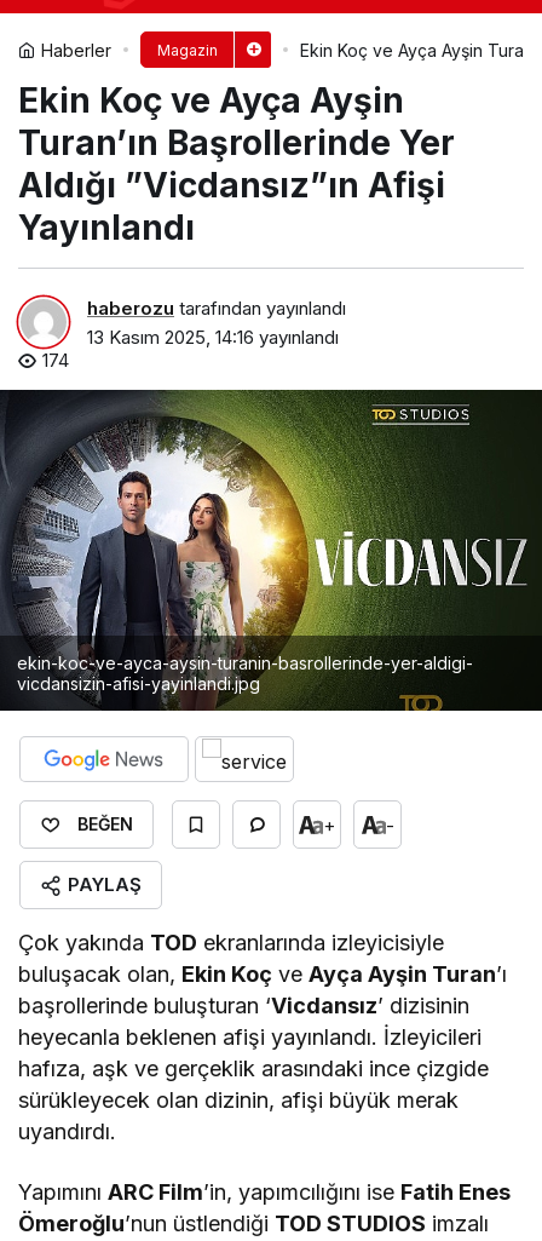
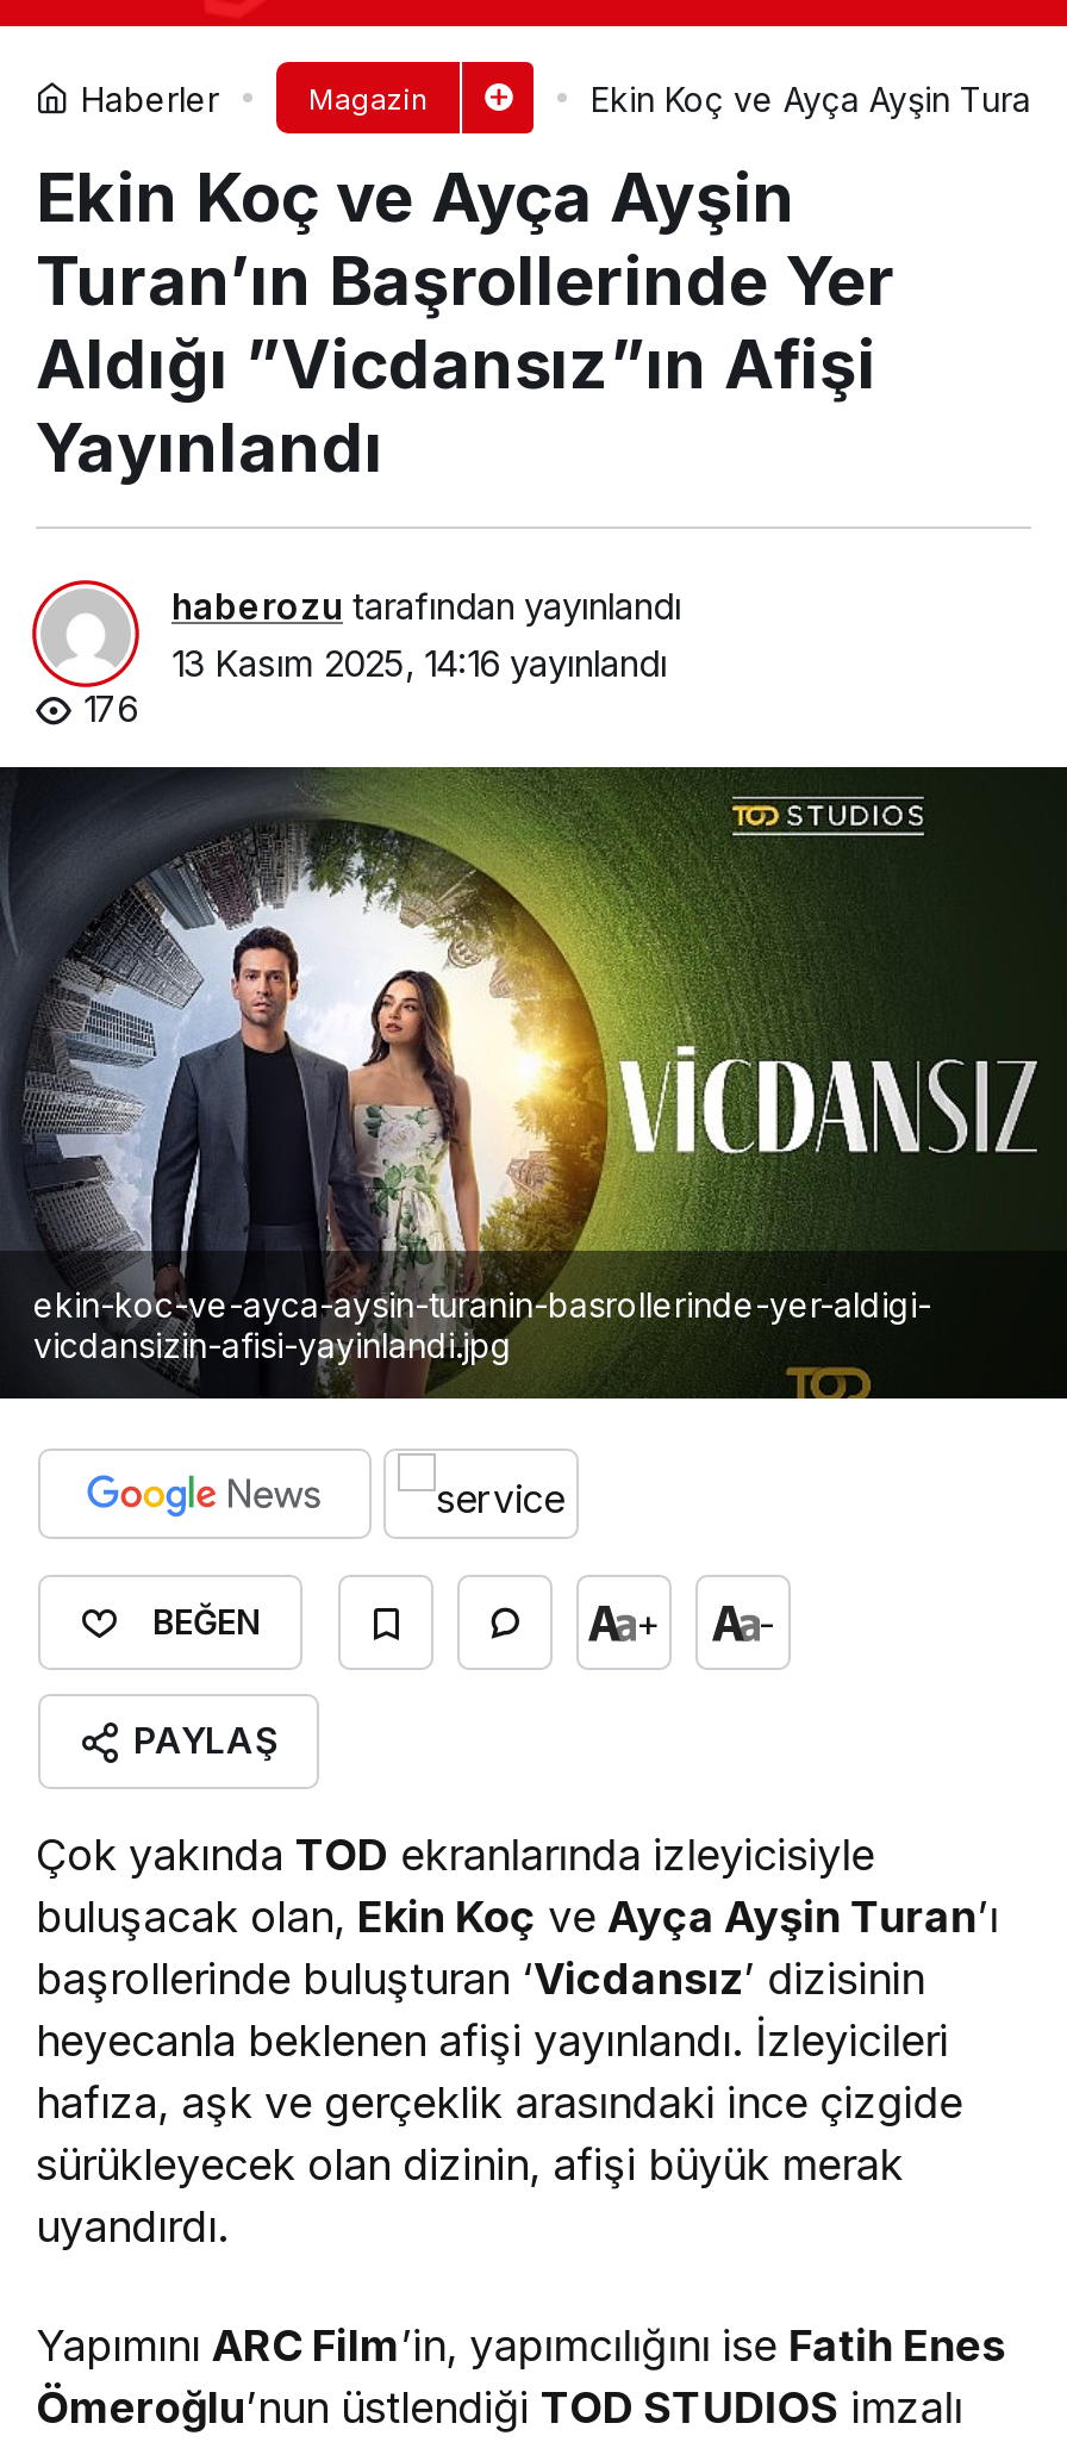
[42,348,69,371] 174 -> [83,685,138,730] 176

